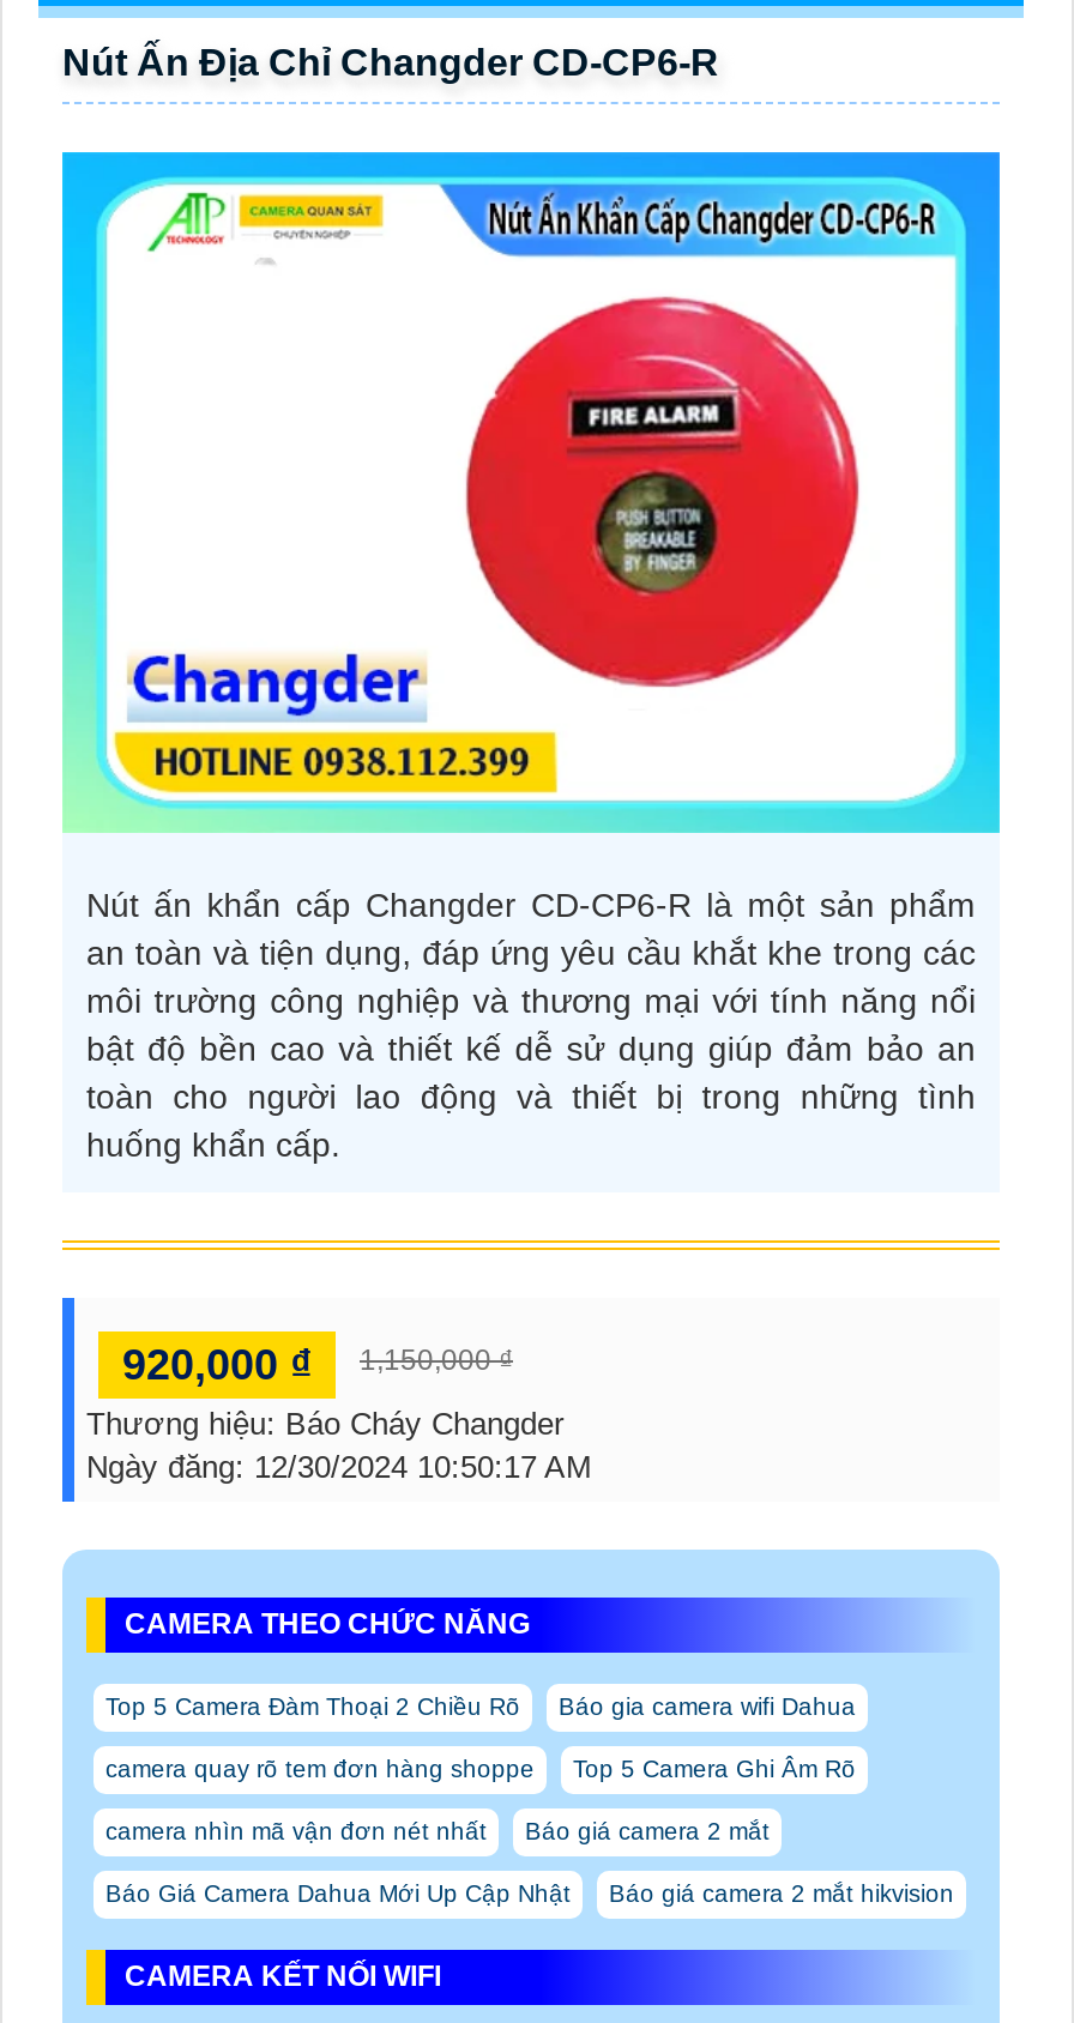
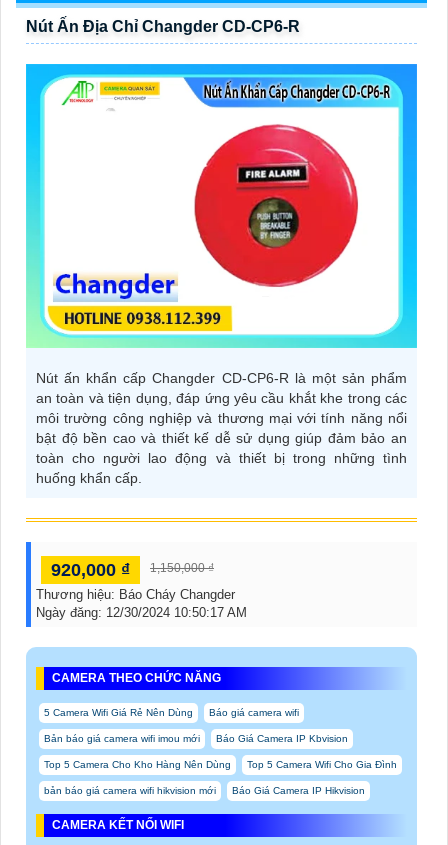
[105,1694,856,1720] Top 5 Camera Đàm Thoại 2 Chiều Rõ | Báo gia camera wifi Dahua -> [44,707,299,718] 5 Camera Wifi Giá Rẻ Nên Dùng | Báo giá camera wifi
[105,1756,856,1783] camera quay rõ tem đơn hàng shoppe | Top 5 Camera Ghi Âm Rõ -> [44,733,348,744] Bản báo giá camera wifi imou mới | Báo Giá Camera IP Kbvision
[105,1819,770,1845] camera nhìn mã vận đơn nét nhất | Báo giá camera 2 mắt -> [44,759,397,770] Top 5 Camera Cho Kho Hàng Nên Dùng | Top 5 Camera Wifi Cho Gia Đình
[105,1881,954,1907] Báo Giá Camera Dahua Mới Up Cập Nhật | Báo giá camera 2 mắt hikvision -> [44,785,365,796] bản báo giá camera wifi hikvision mới | Báo Giá Camera IP Hikvision

